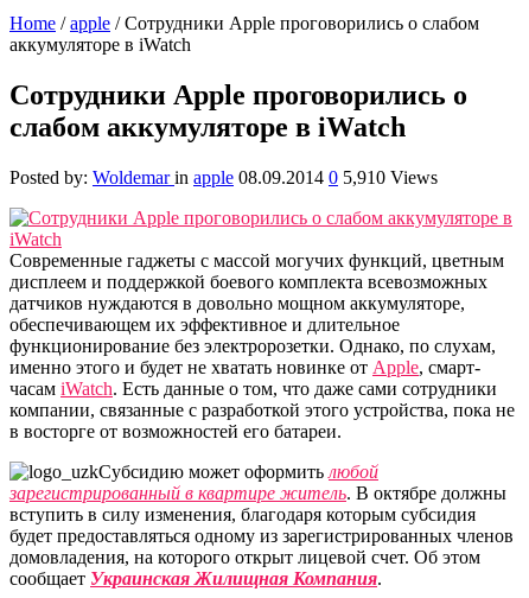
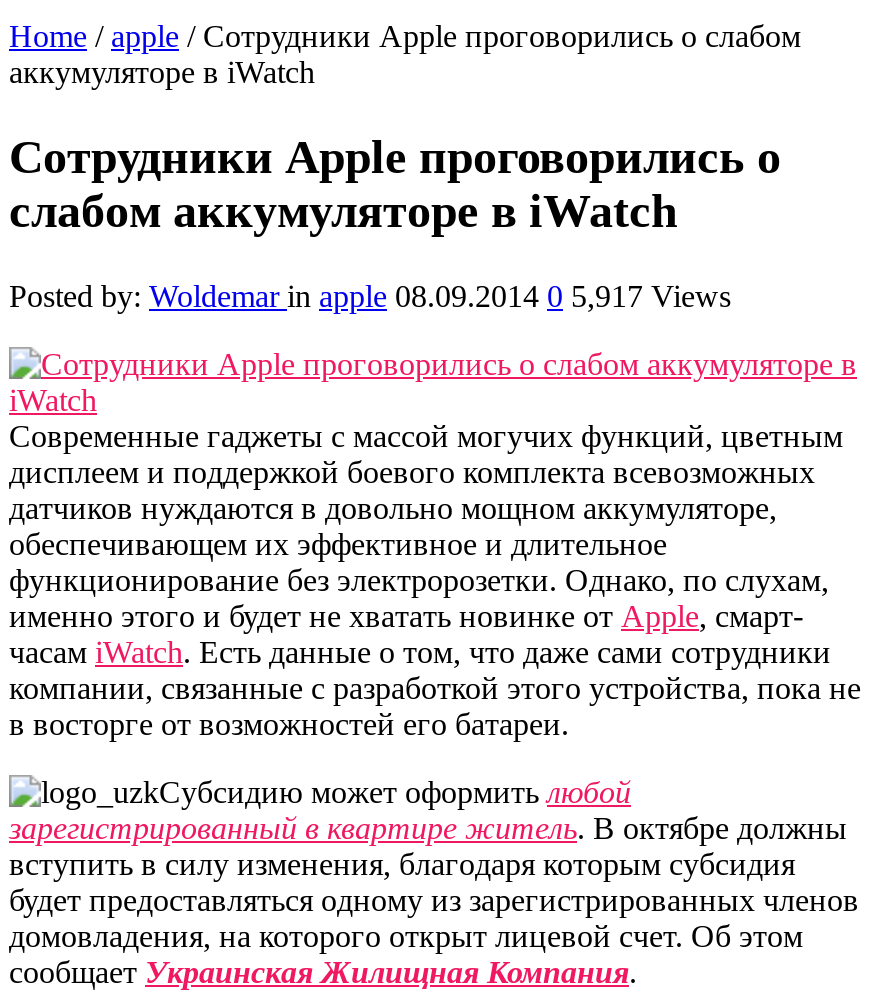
[9,167,438,187] Posted by: Woldemar in apple 08.09.2014 0 5,910 Views -> [9,278,731,312] Posted by: Woldemar in apple 08.09.2014 0 5,917 Views

